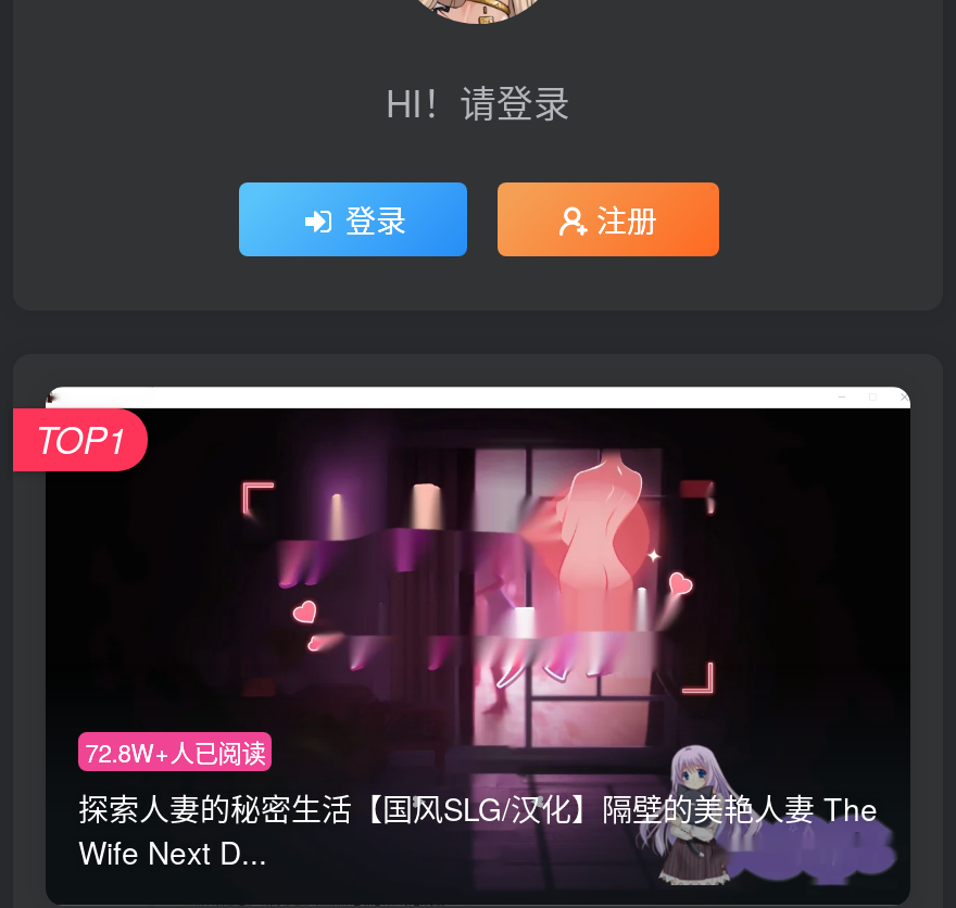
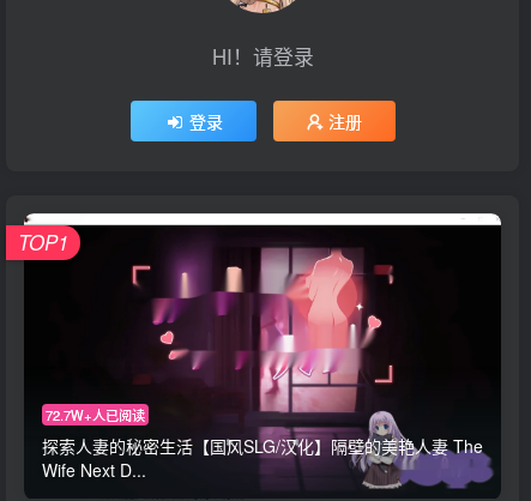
[85,734,266,769] 72.8W+人已阅读 -> [46,405,145,424] 72.7W+人已阅读

